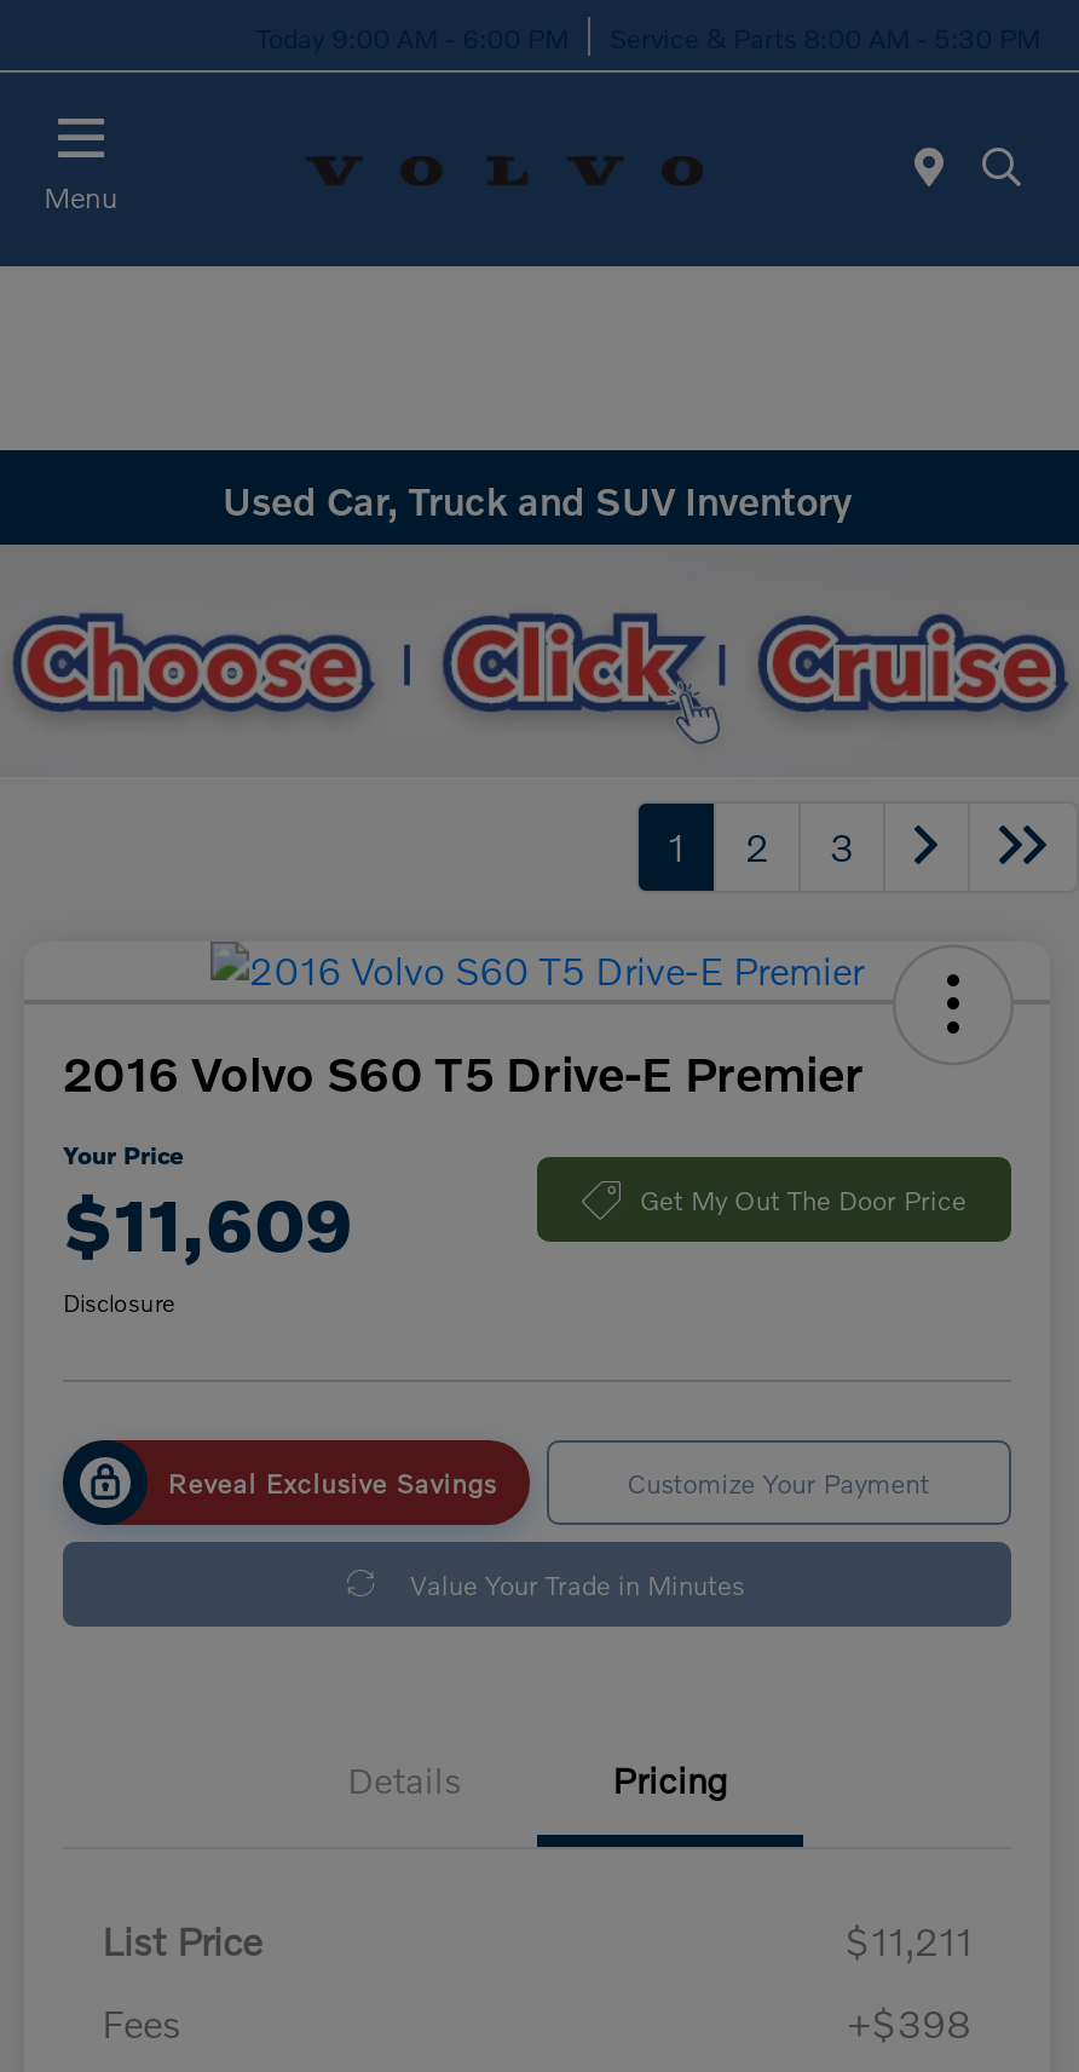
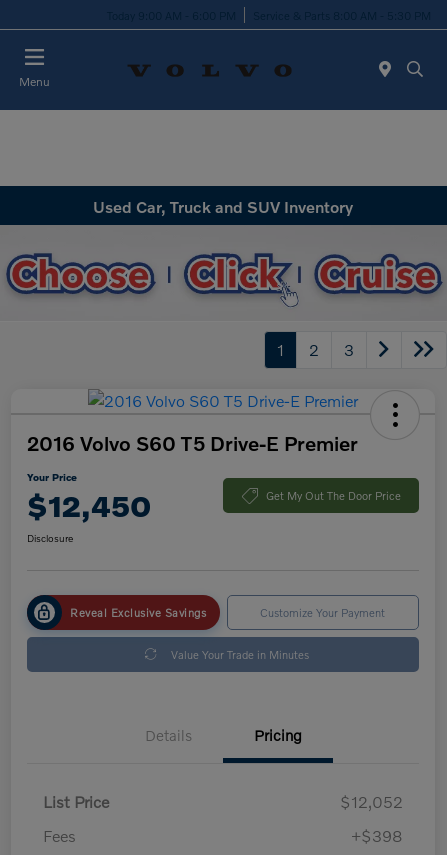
[63,1181,353,1265] $11,609 -> [27,488,151,523] $12,450
[844,1917,973,1963] $11,211 -> [340,792,403,811] $12,052

